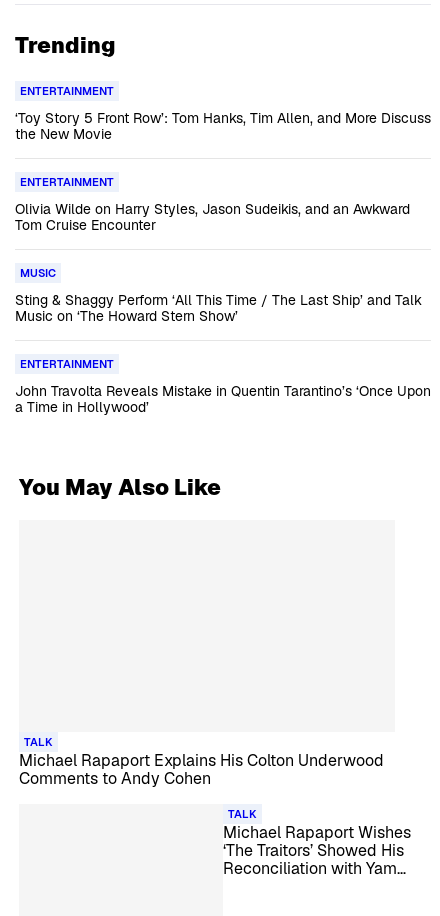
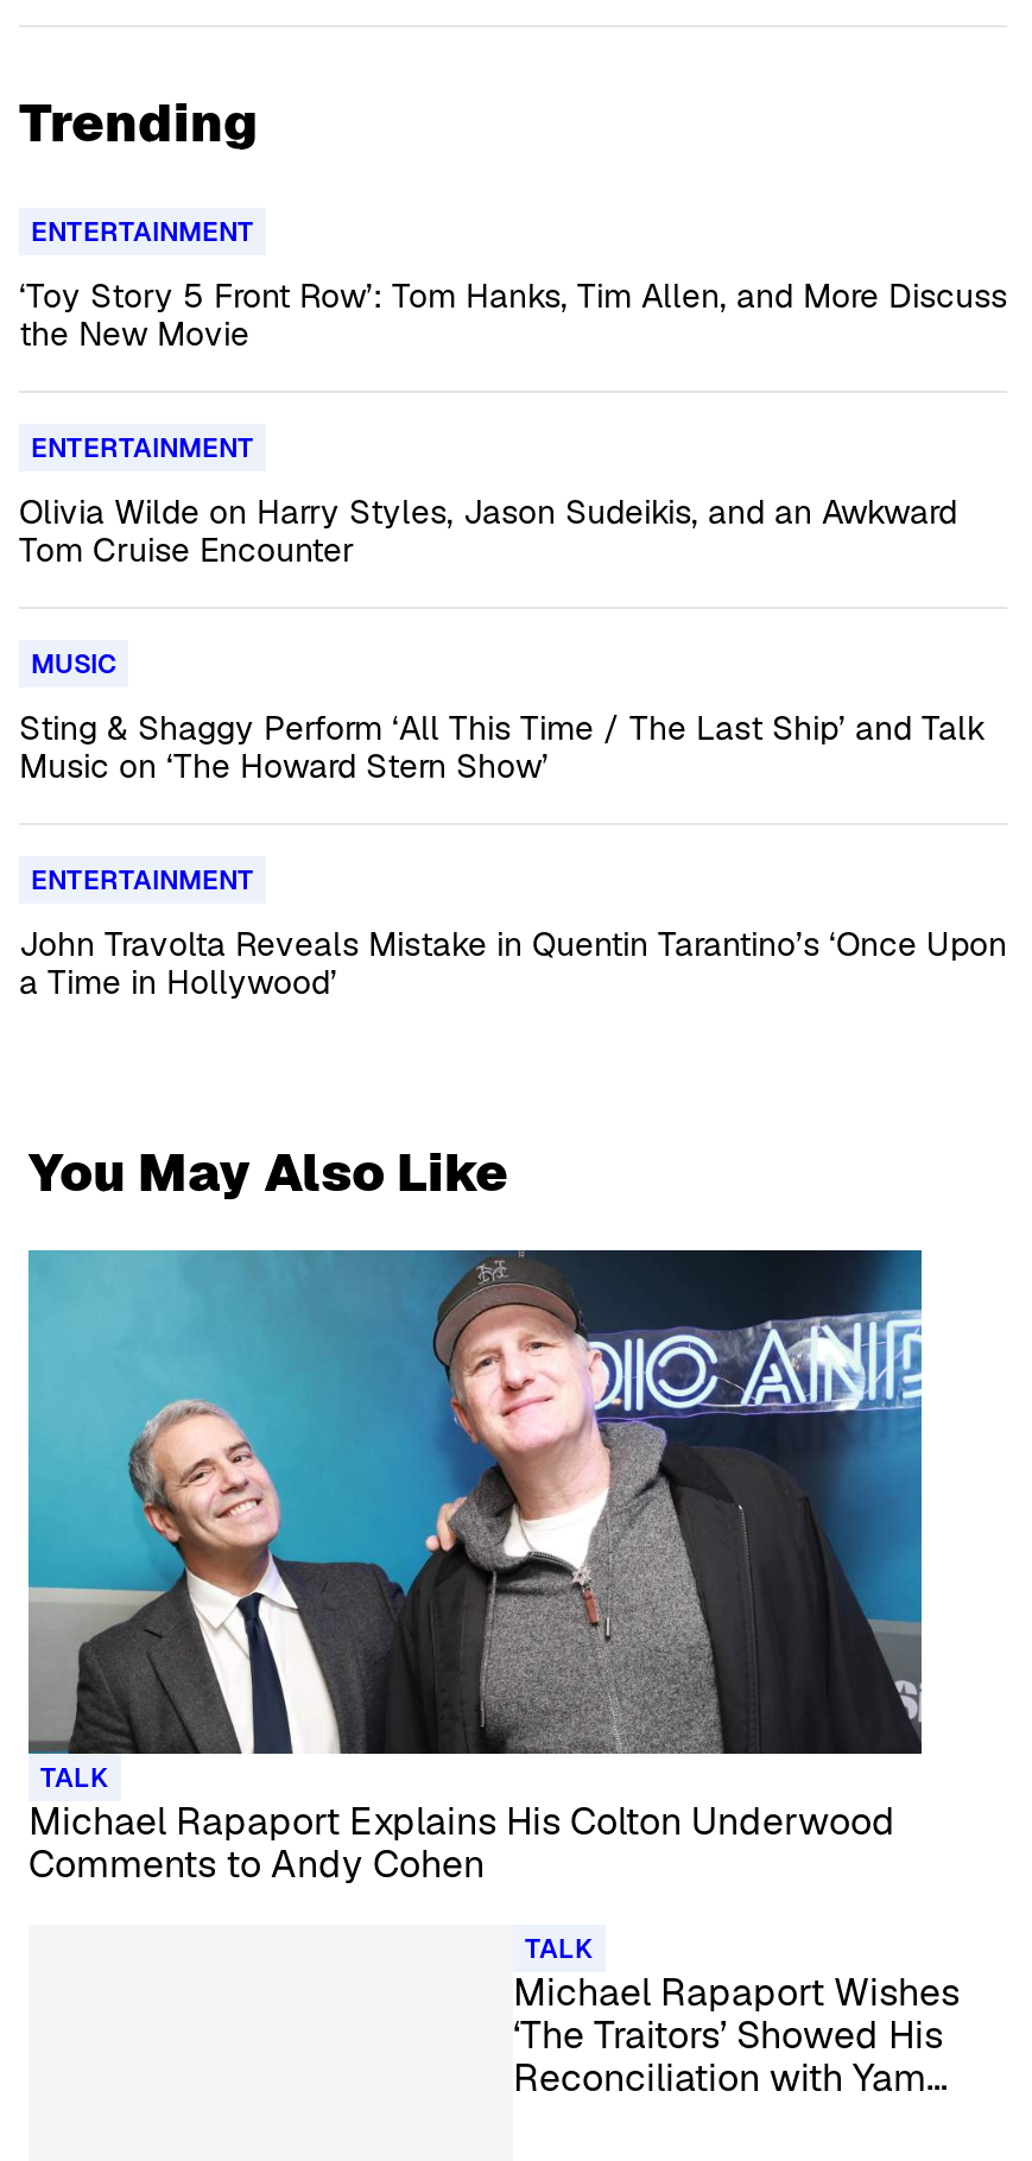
none -> [26,1248,924,1756] [image]

